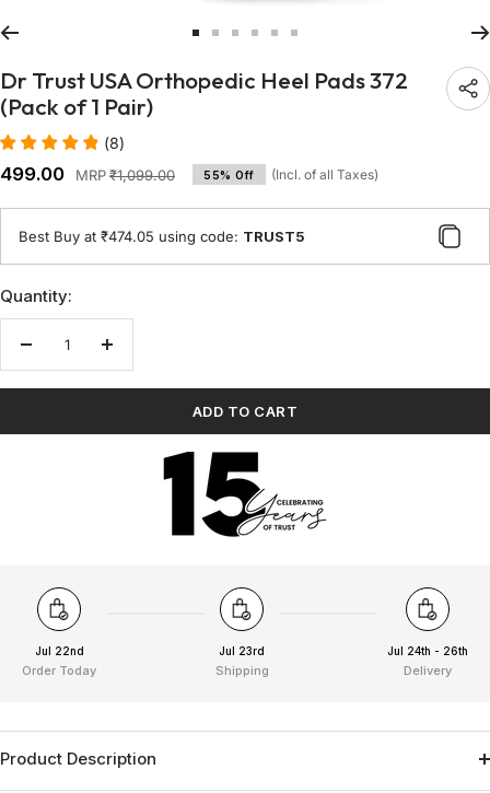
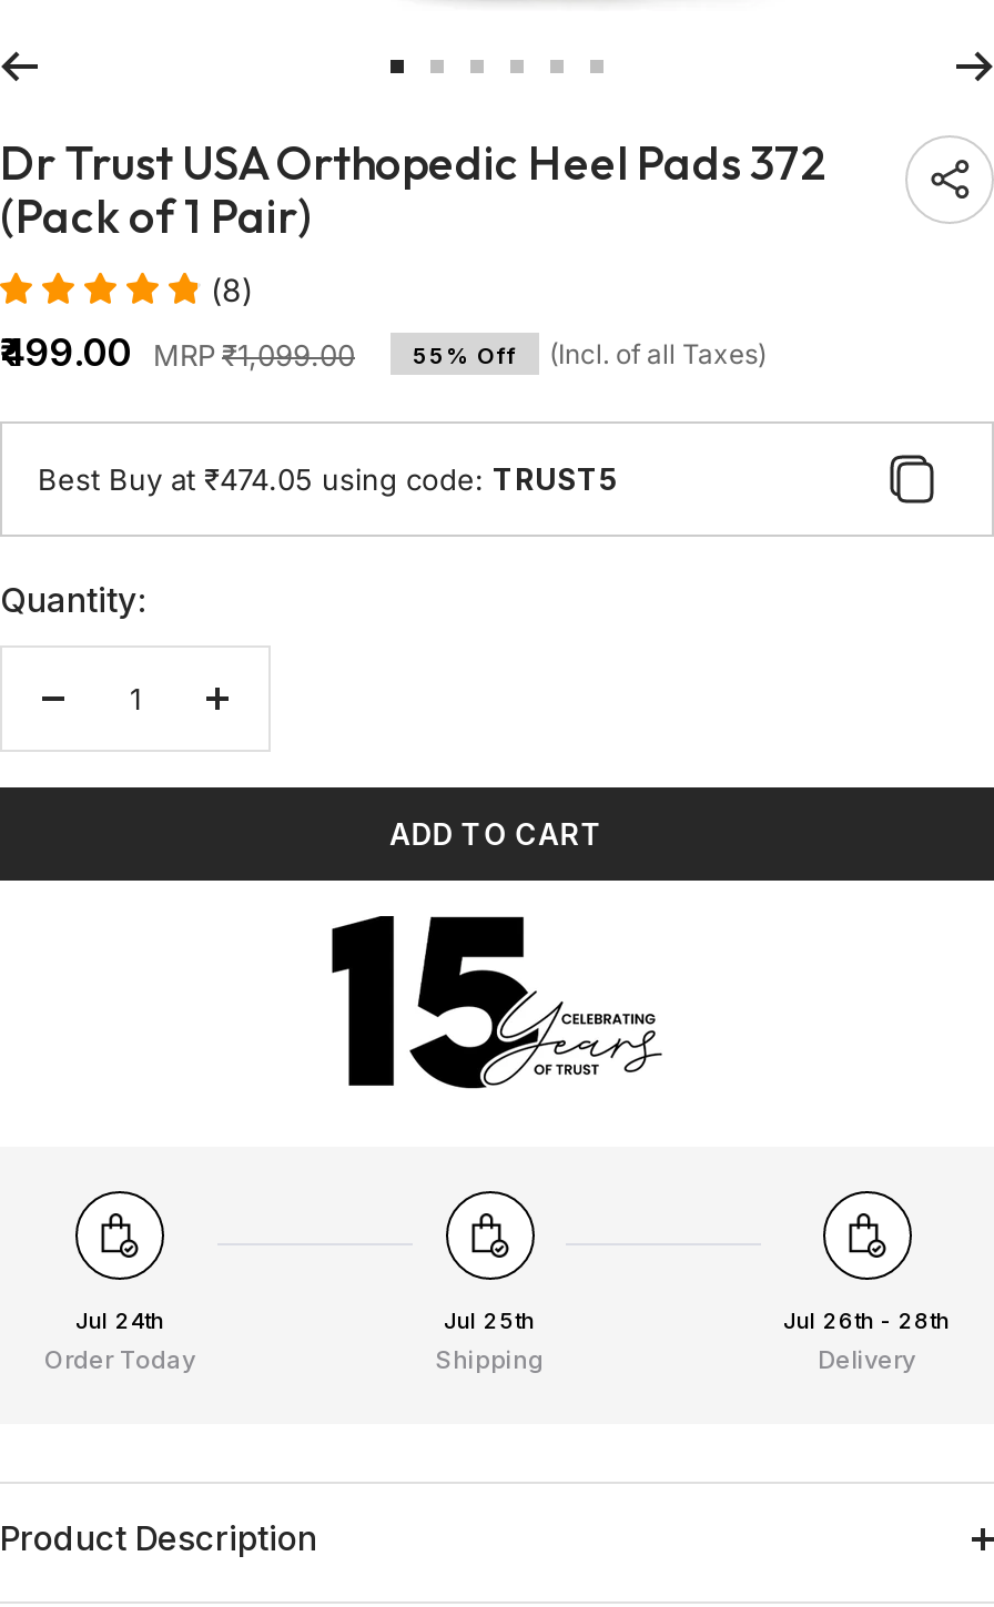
[34,644,84,658] Jul 22nd -> [75,1307,164,1334] Jul 24th
[219,644,265,658] Jul 23rd -> [444,1307,535,1334] Jul 25th
[387,644,468,658] Jul 24th - 26th -> [783,1307,950,1334] Jul 26th - 28th

